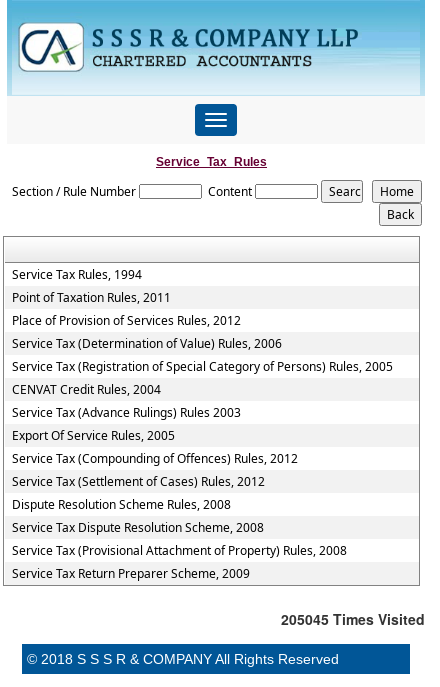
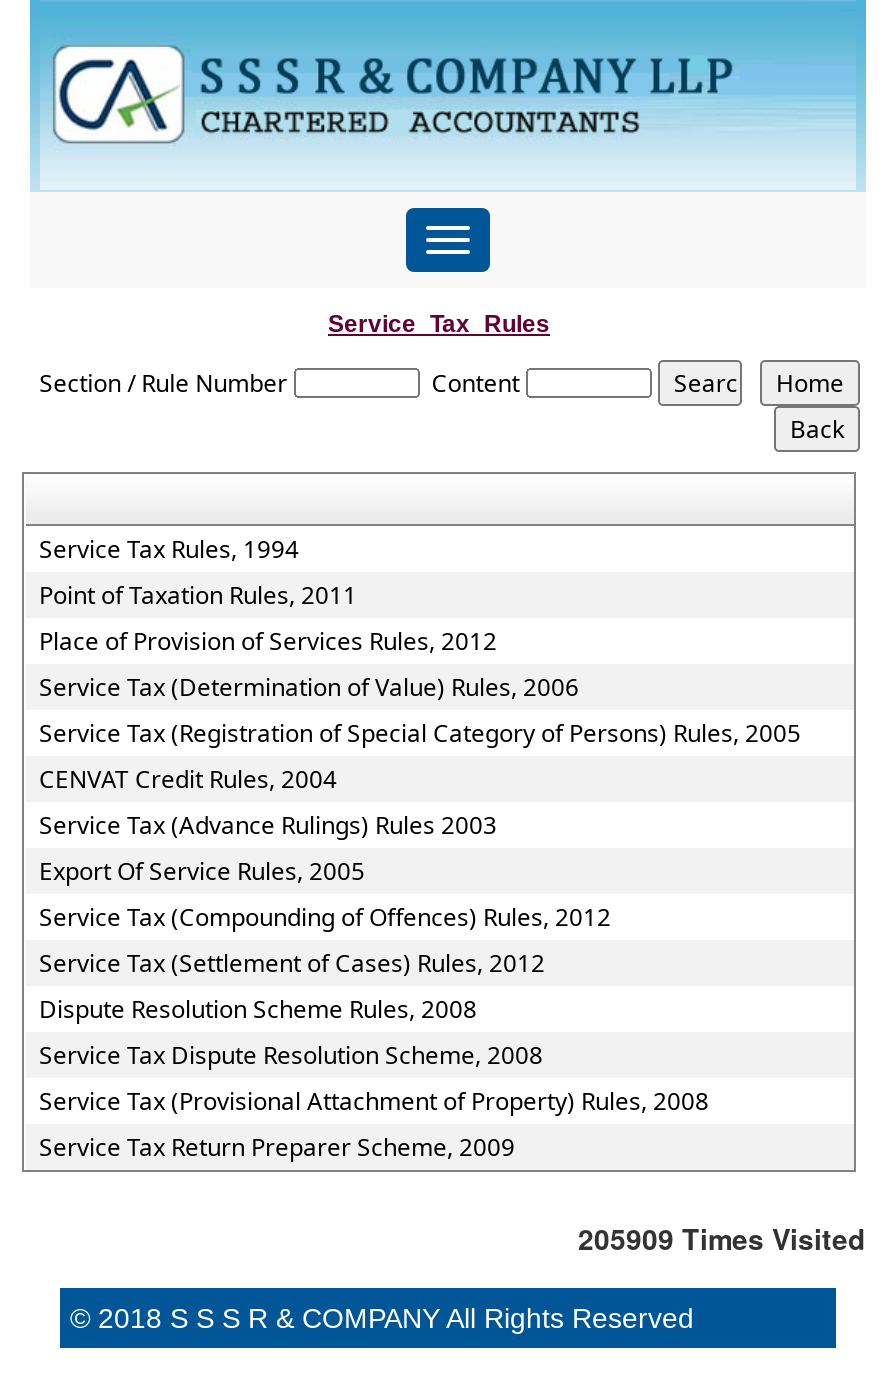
[281,609,425,629] 205045 Times Visited -> [578,1218,866,1258] 205909 Times Visited

